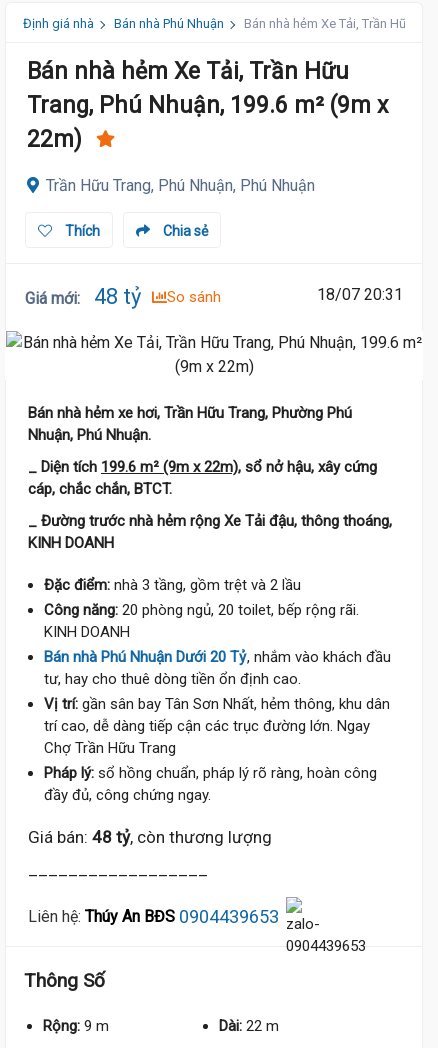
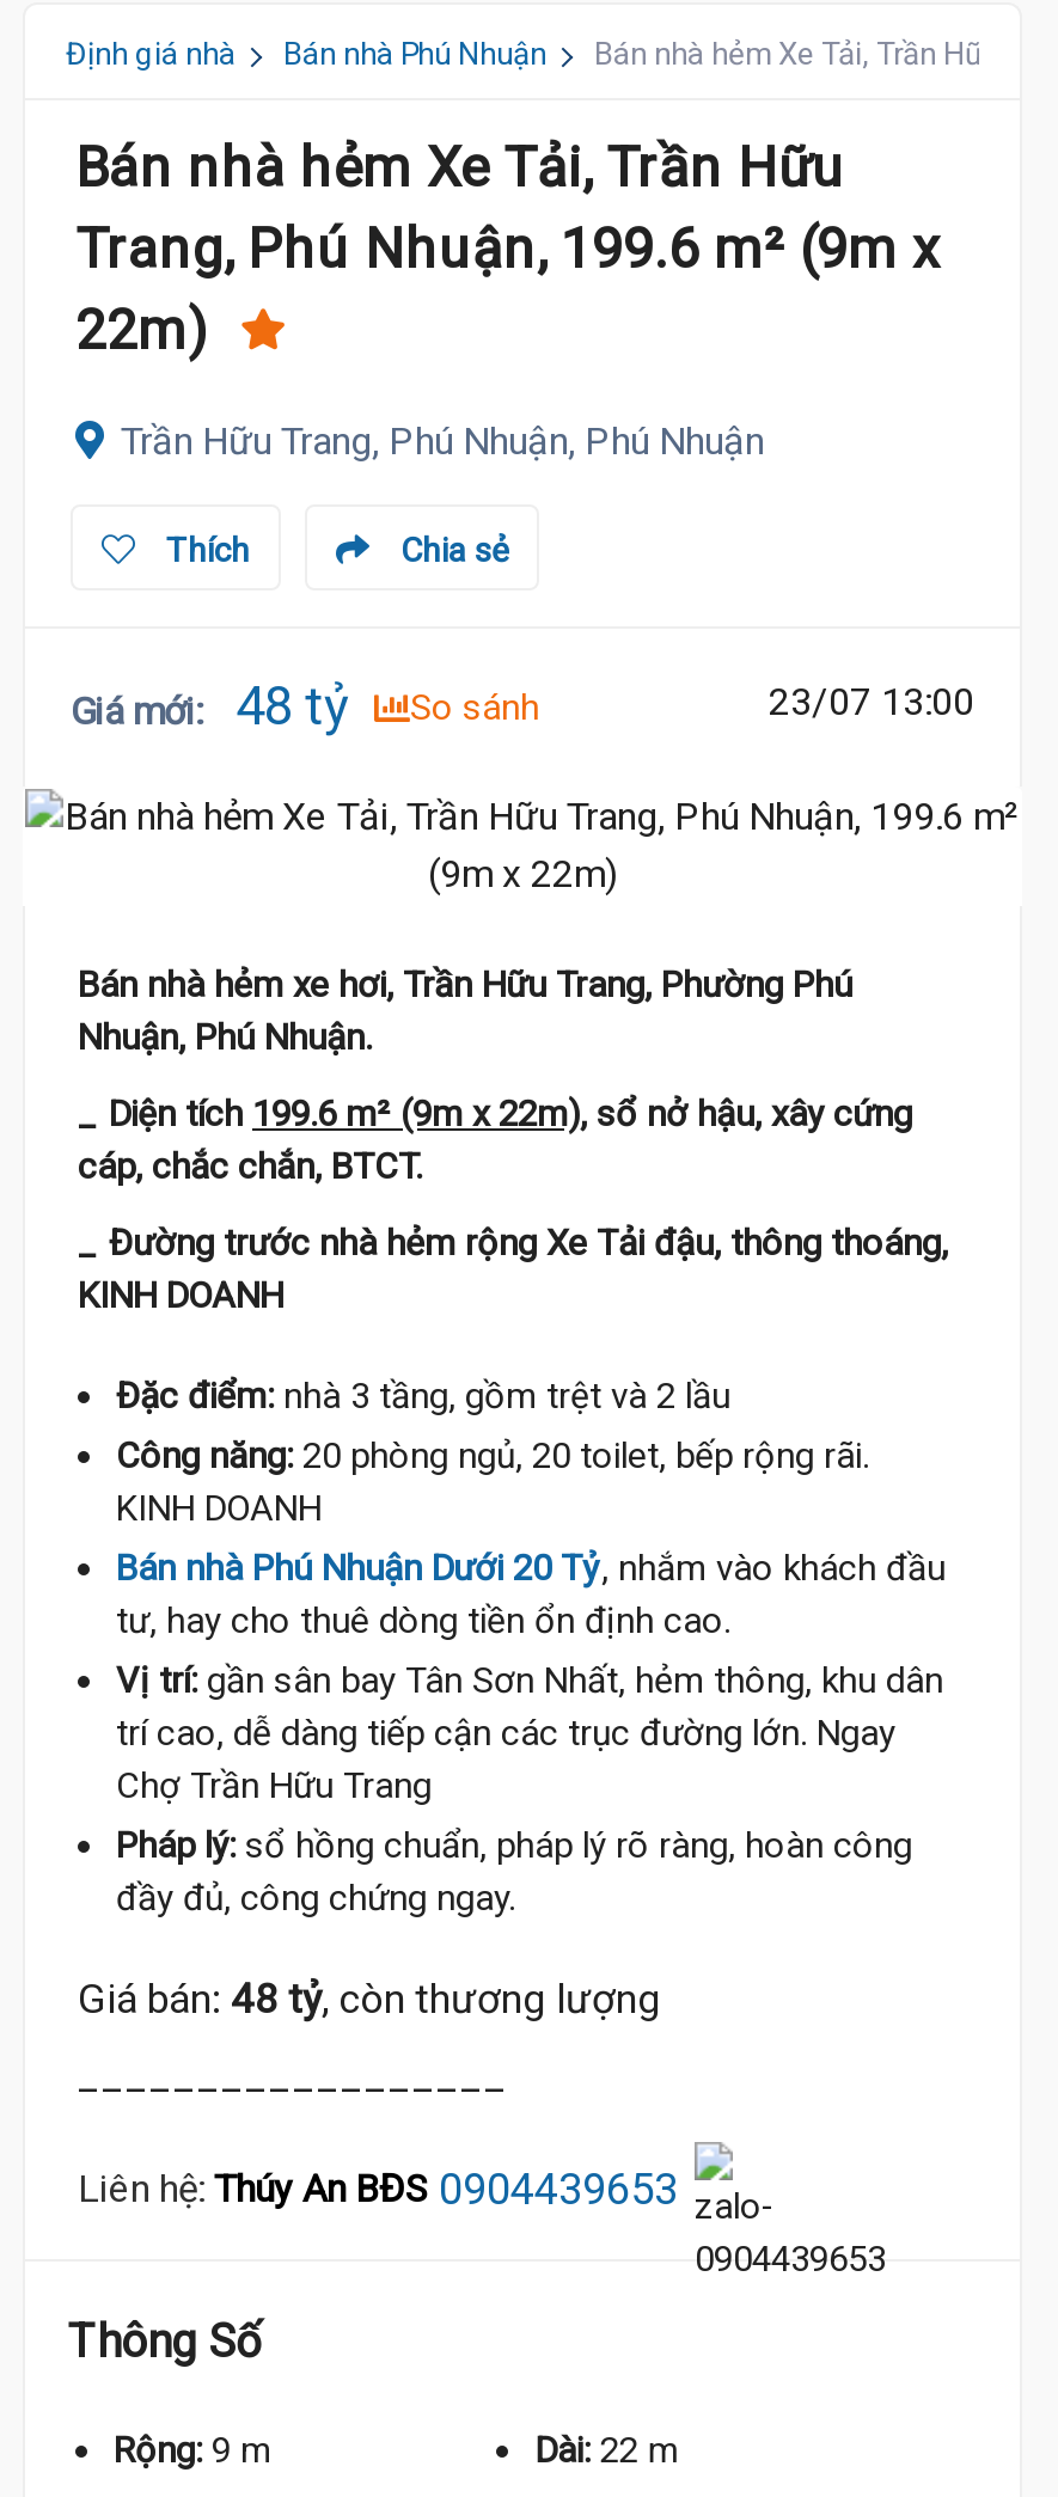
[317,285,403,304] 18/07 20:31 -> [769,679,974,724] 23/07 13:00

